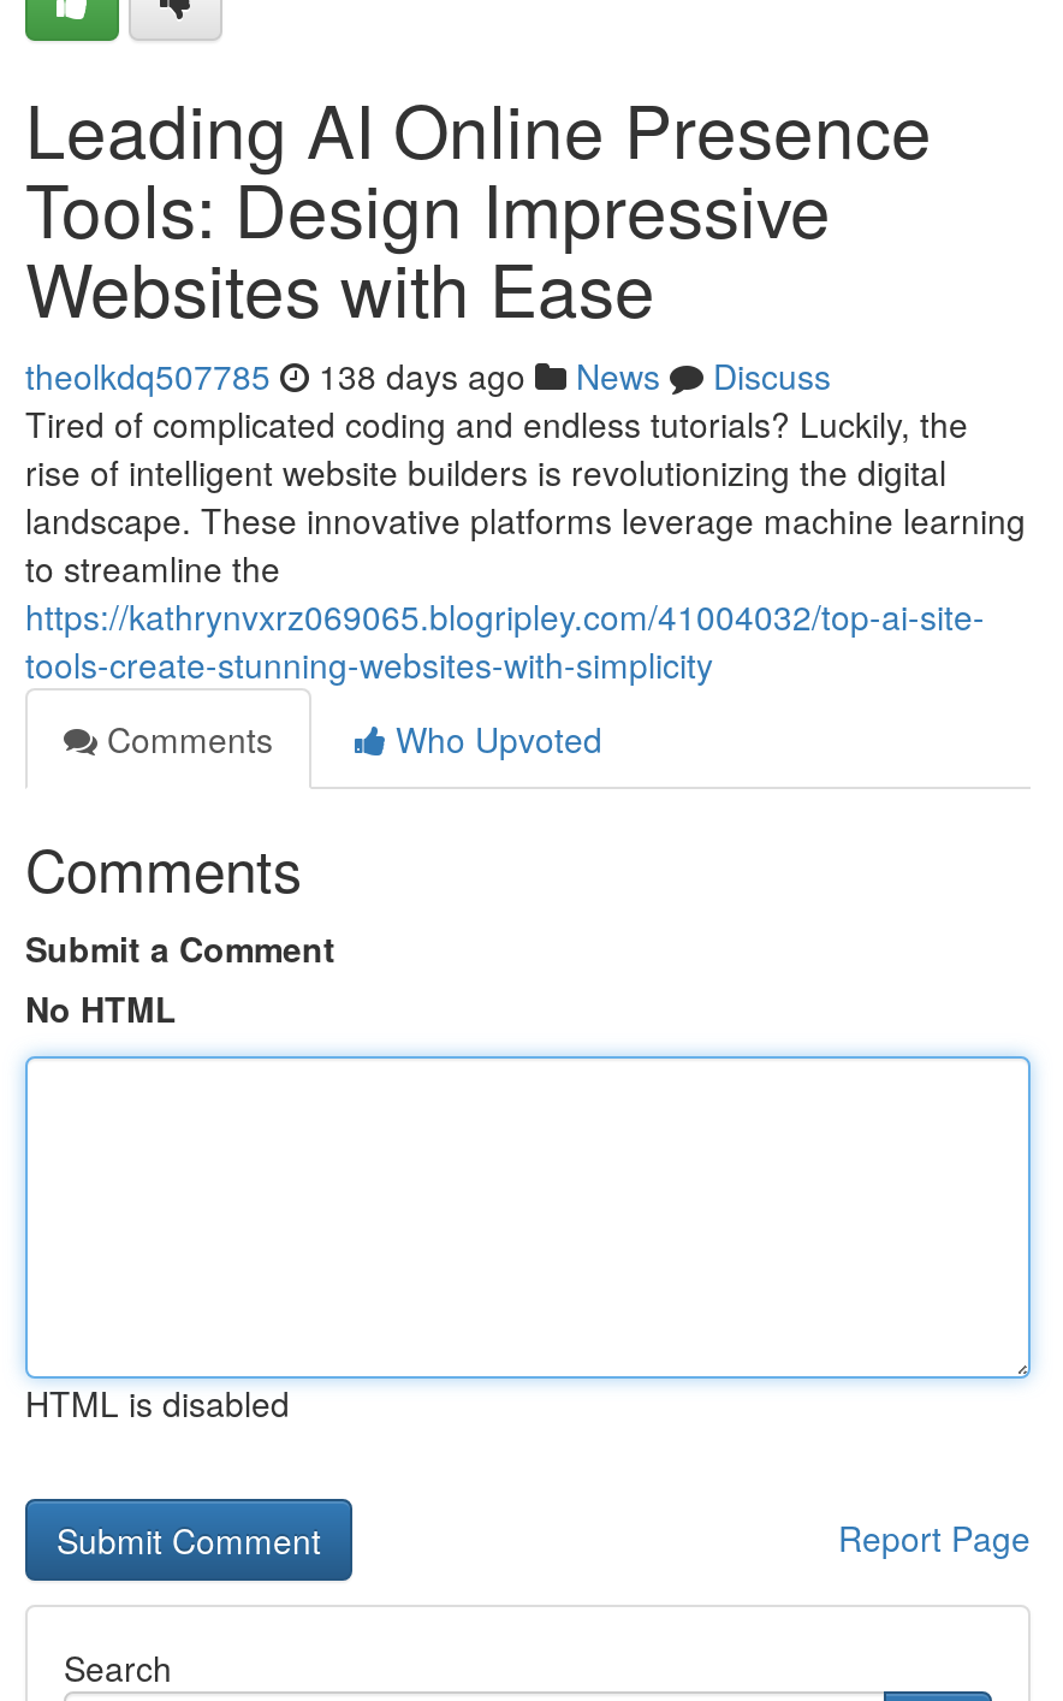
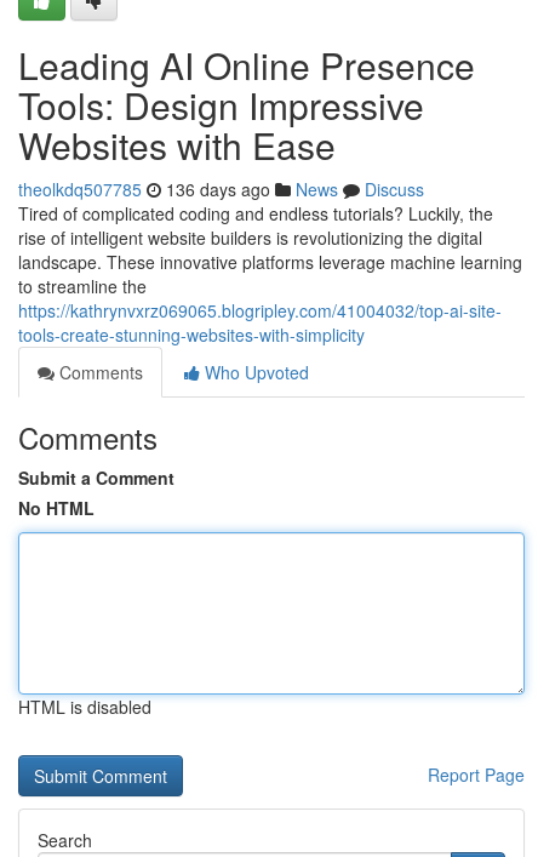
[25,351,831,399] theolkdq507785 138 days ago News Discuss -> [18,177,424,201] theolkdq507785 136 days ago News Discuss

